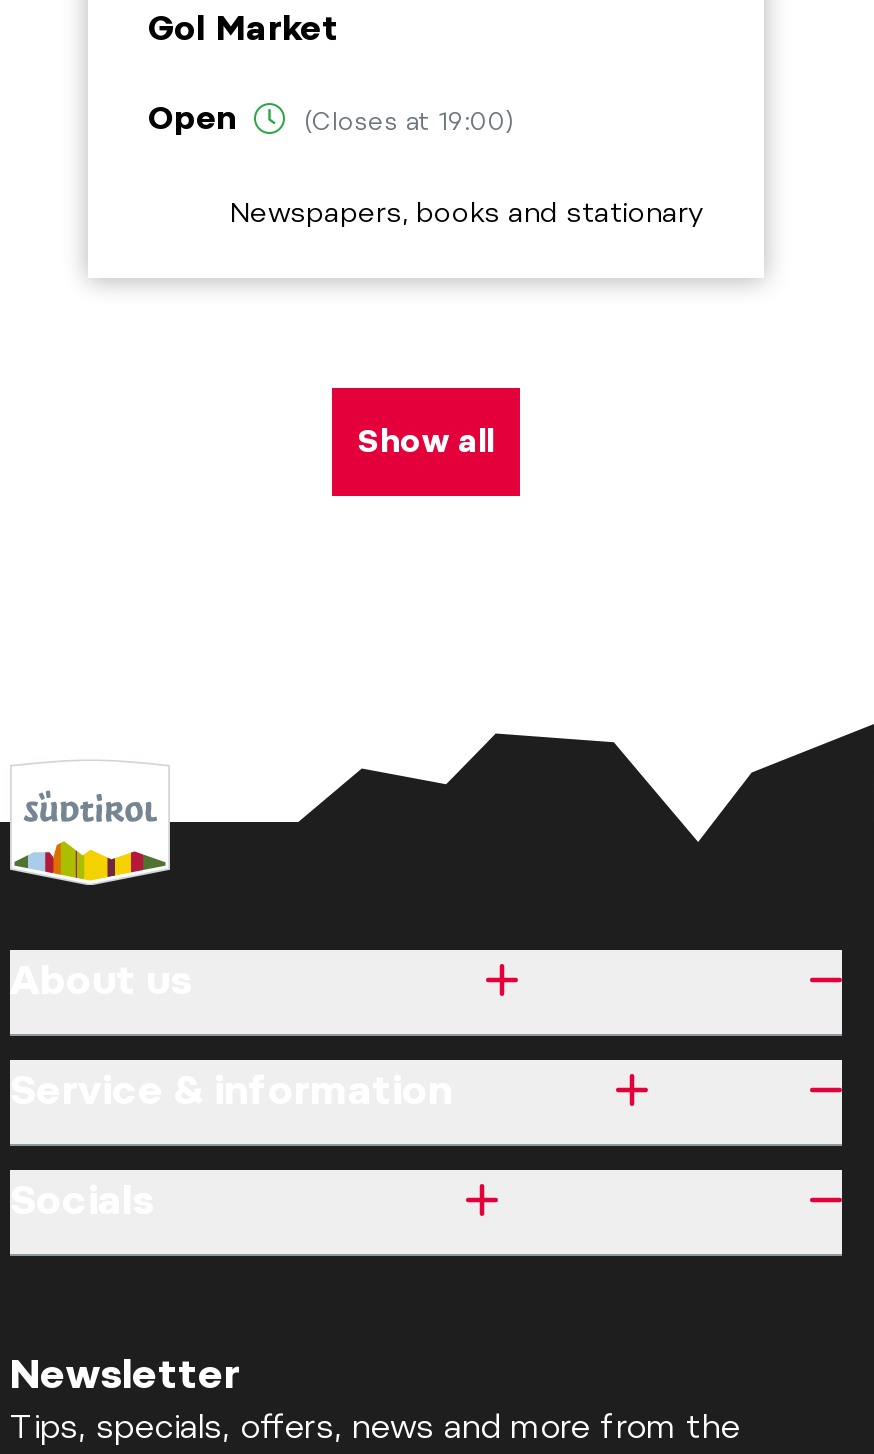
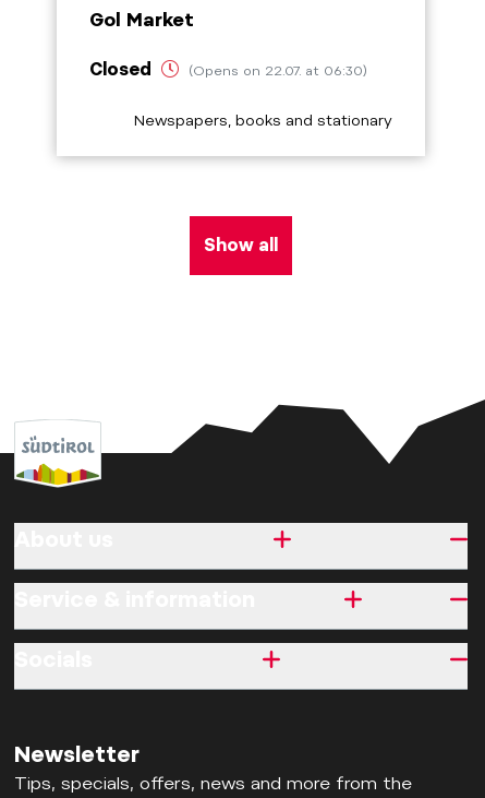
[148,100,514,138] Open | (Closes at 19:00) -> [89,59,367,80] Closed | (Opens on 22.07. at 06:30)

